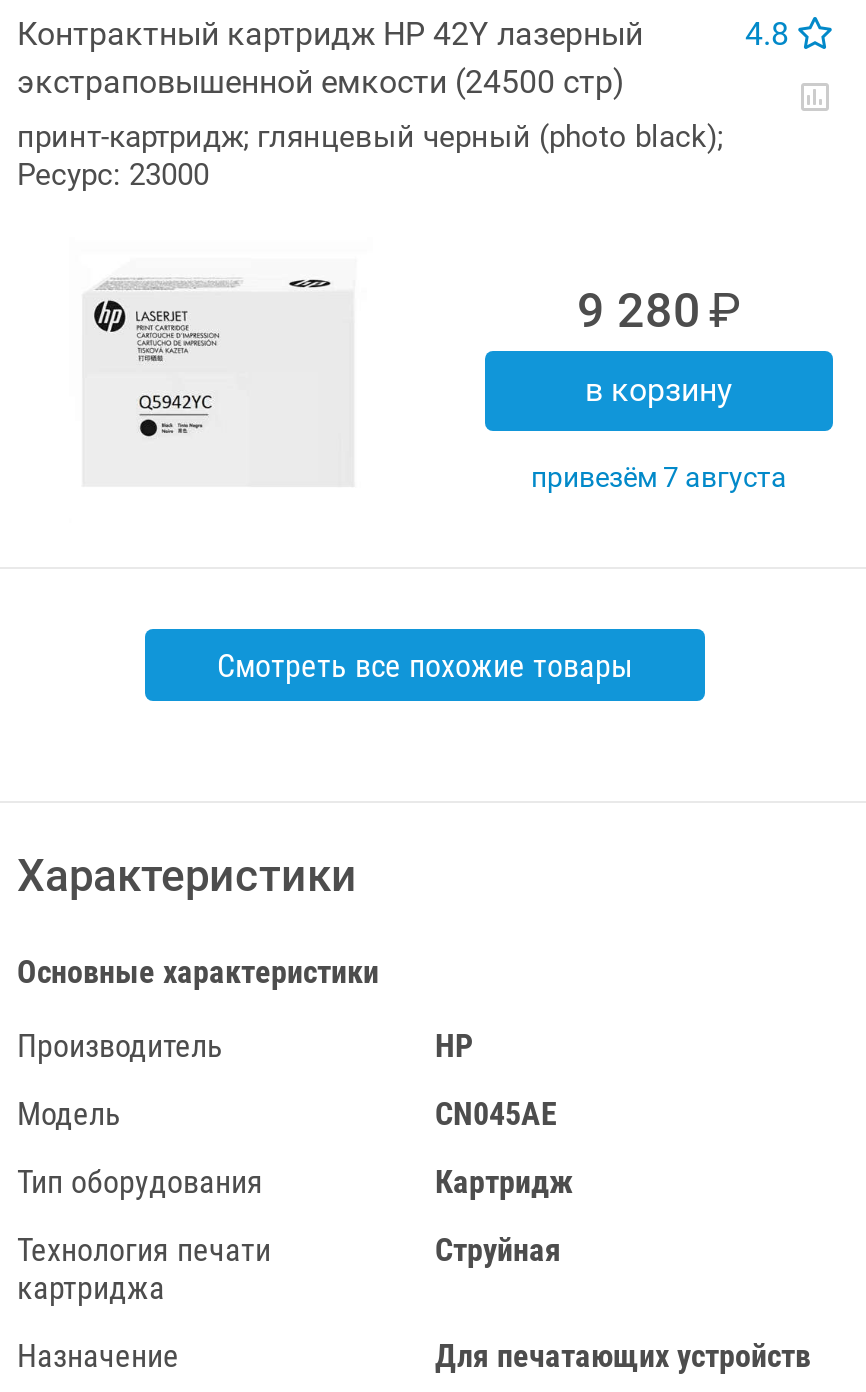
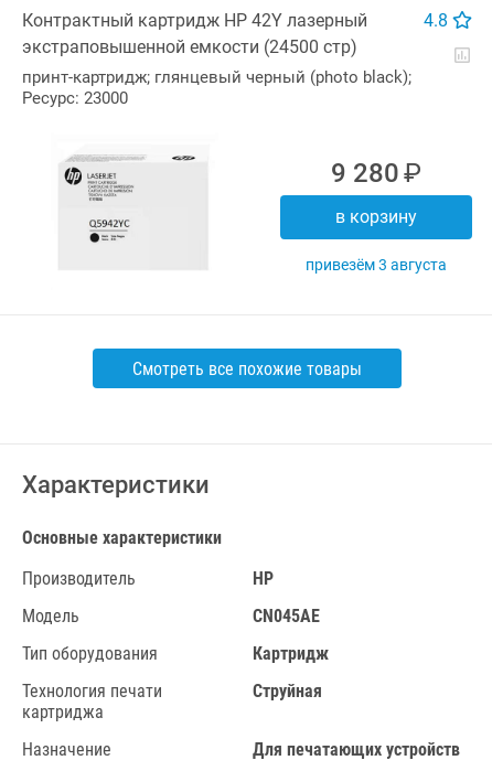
[547,461,787,493] Привезём 7 августа -> [314,256,447,274] Привезём 3 августа

